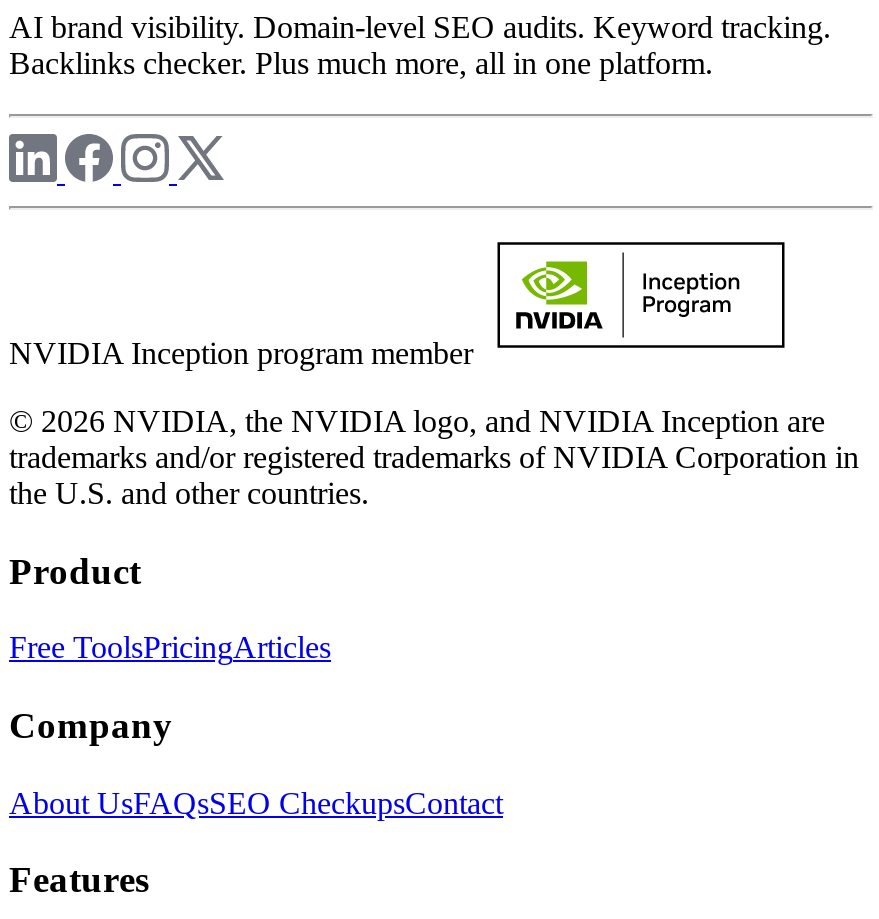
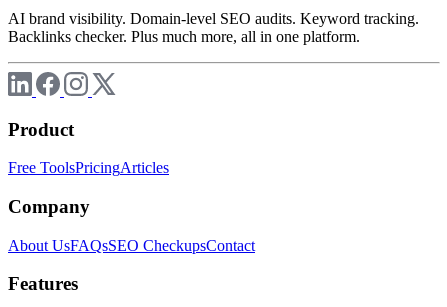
[9,240,859,510] [image] | NVIDIA Inception program member | © 2026 NVIDIA, the NVIDIA logo, and NVIDIA Inception are | trademarks and/or registered trademarks of NVIDIA Corporation in | the U.S. and other countries. -> none

